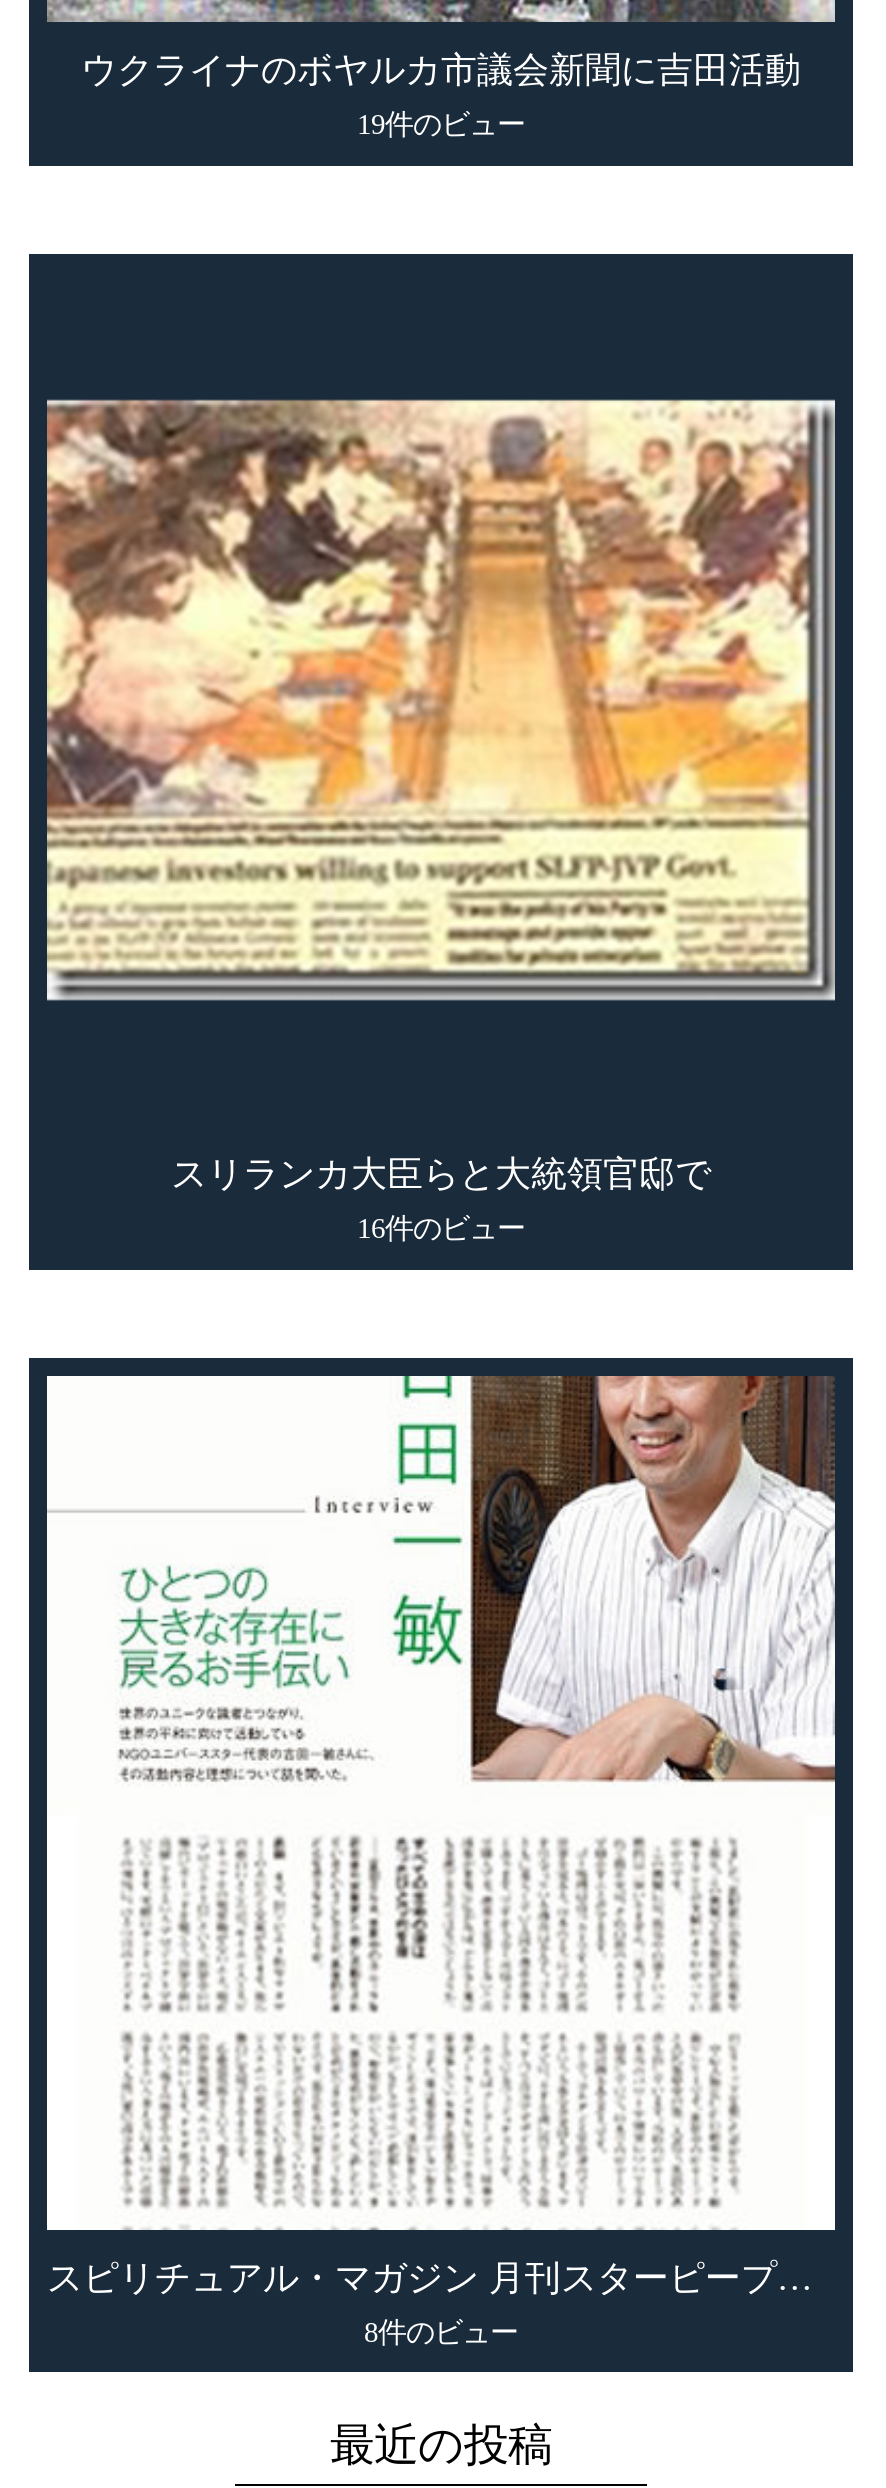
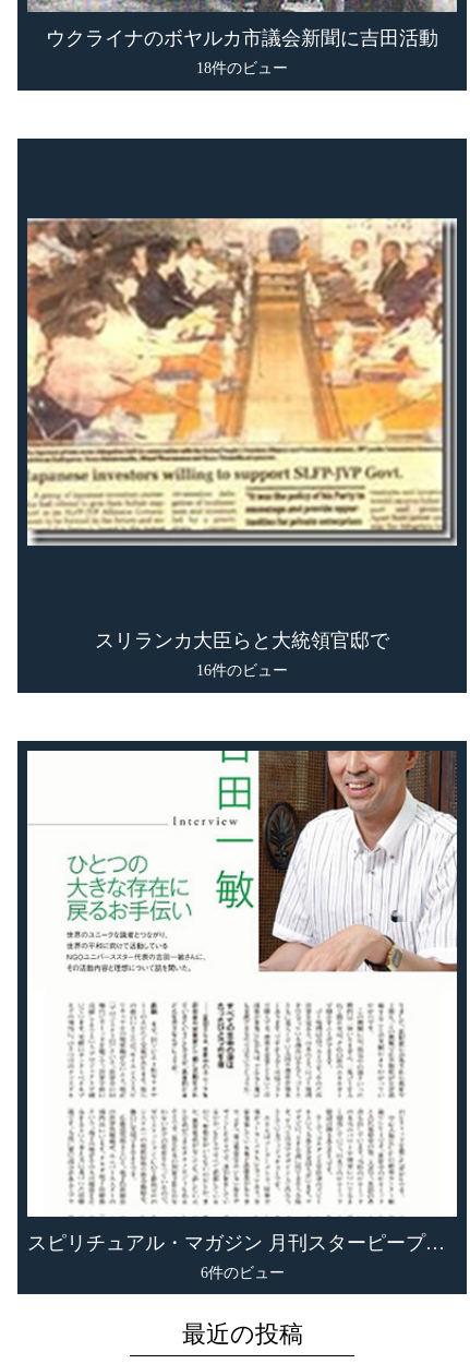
[357,107,525,139] 19件のビュー -> [196,59,288,76] 18件のビュー
[364,2315,518,2347] 8件のビュー -> [200,1263,284,1281] 6件のビュー

